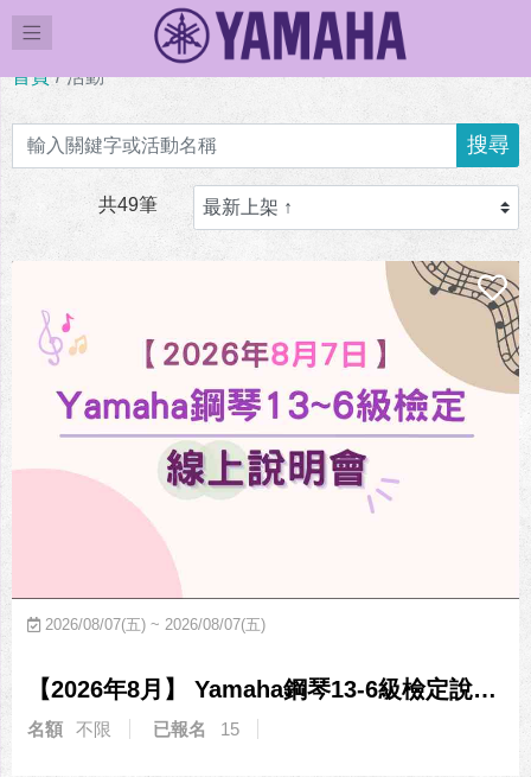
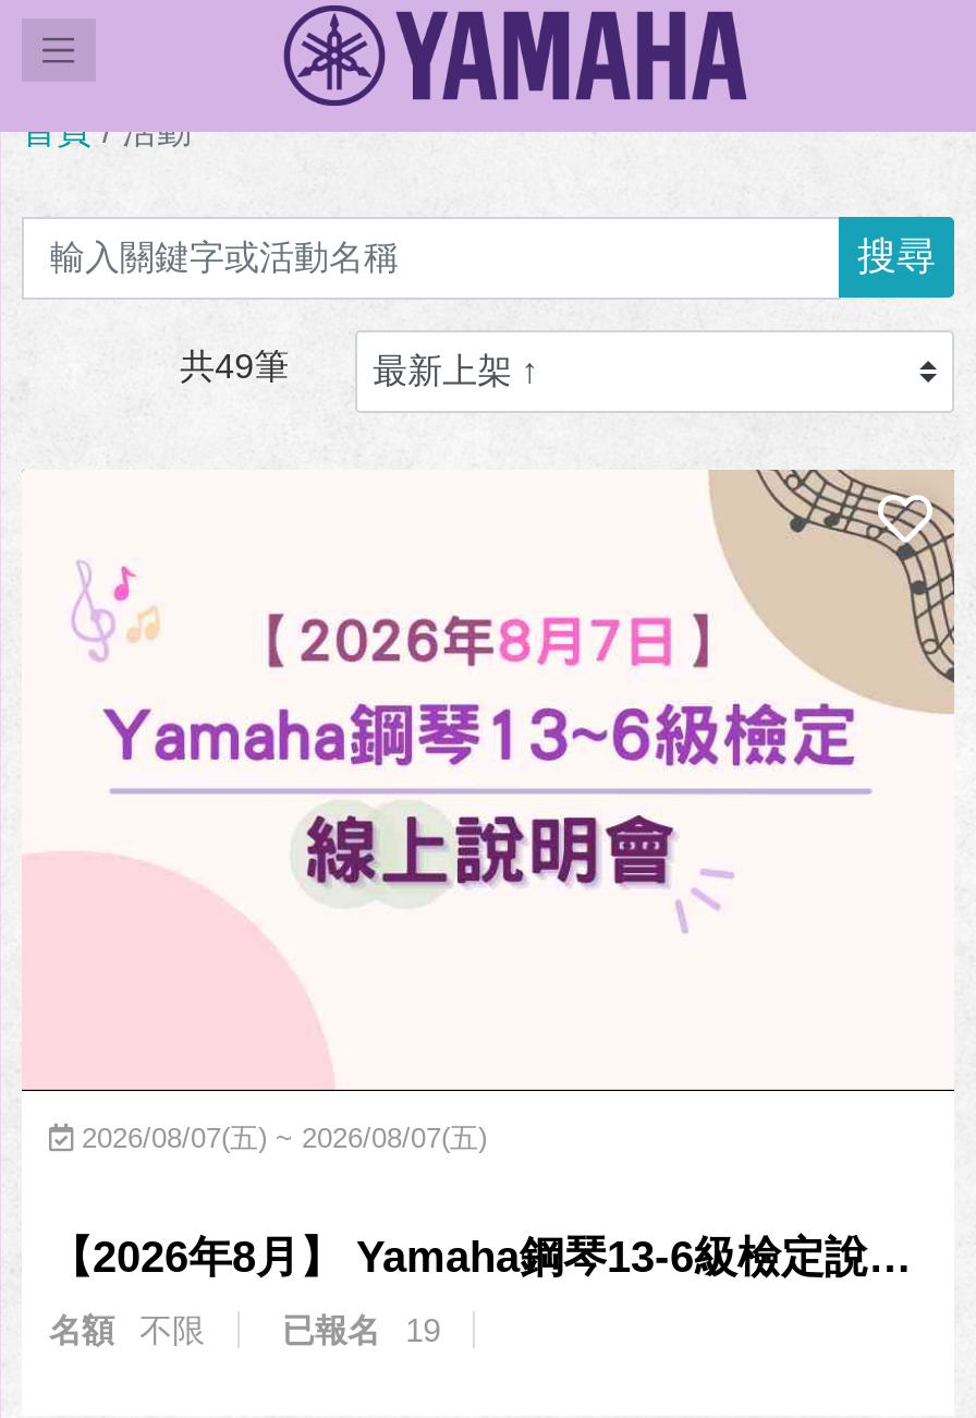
[153,719,240,739] 已報名 15 -> [282,1311,440,1348] 已報名 19

